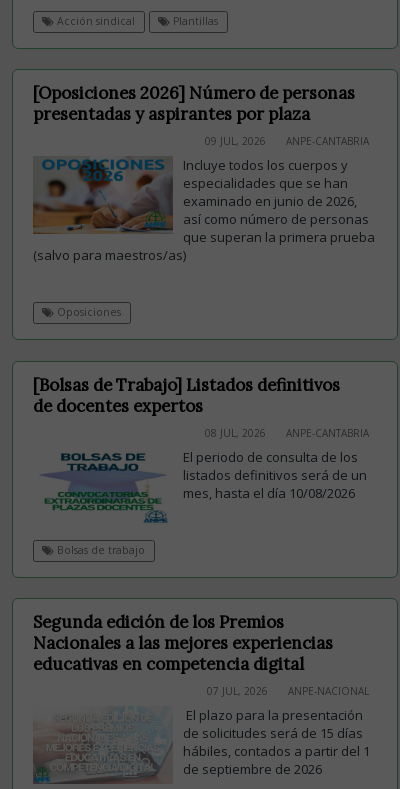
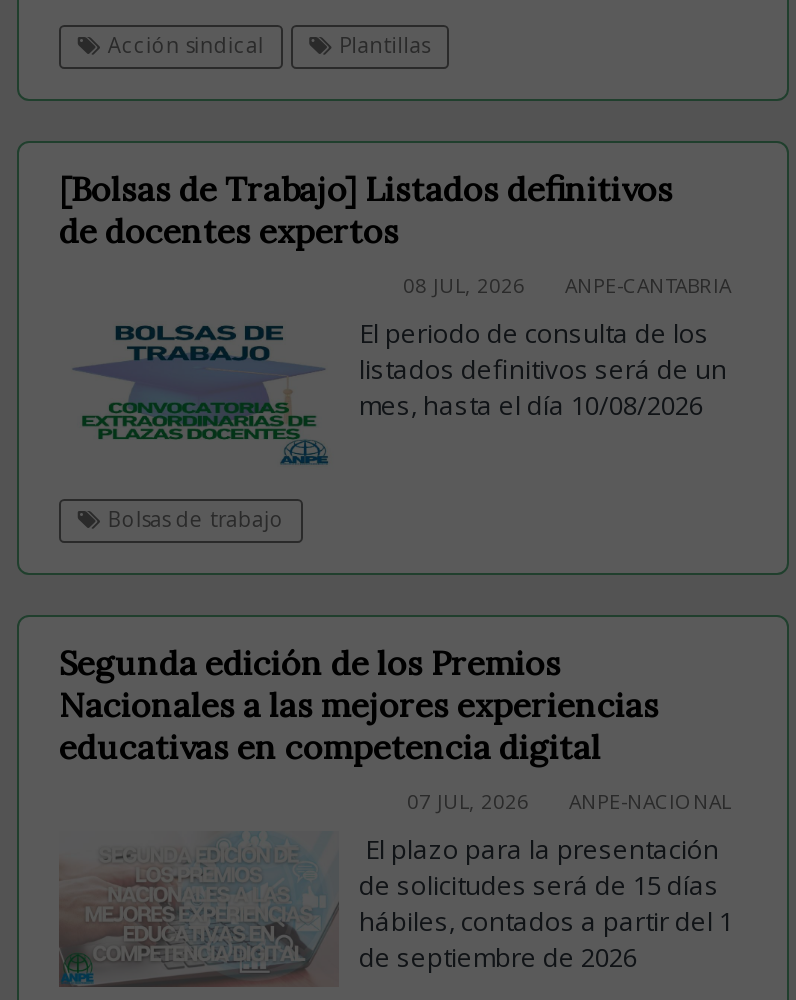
[32,82,375,319] [image] | [Oposiciones 2026] Número de personas | presentadas y aspirantes por plaza | 09 JUL, 2026 | ANPE-CANTABRIA | Incluye todos los cuerpos y | especialidades que se han | examinado en junio de 2026, | así como número de personas | que superan la primera prueba | (salvo para maestros/as) | Oposiciones -> none

